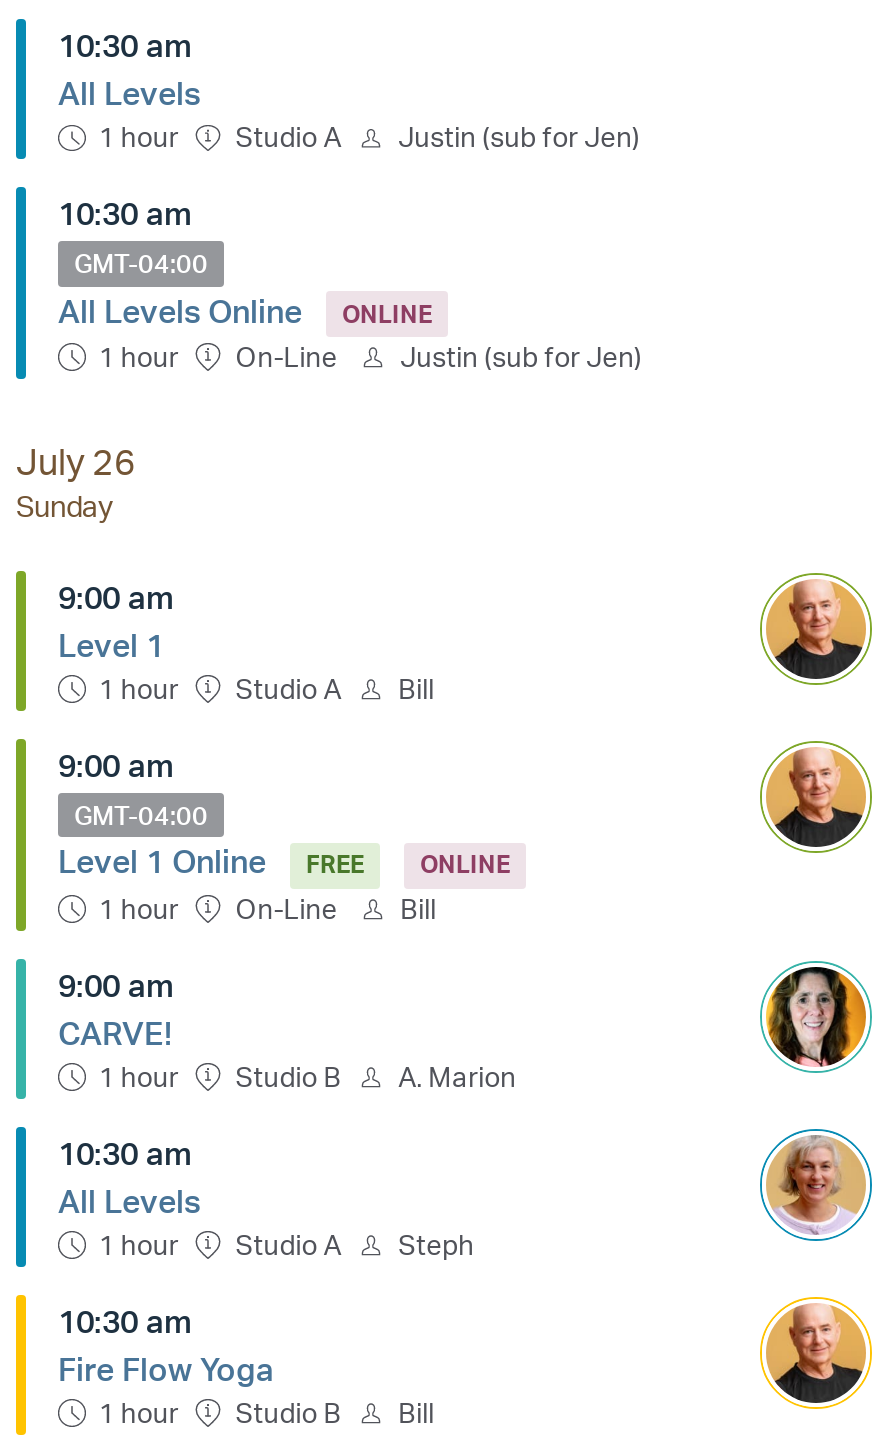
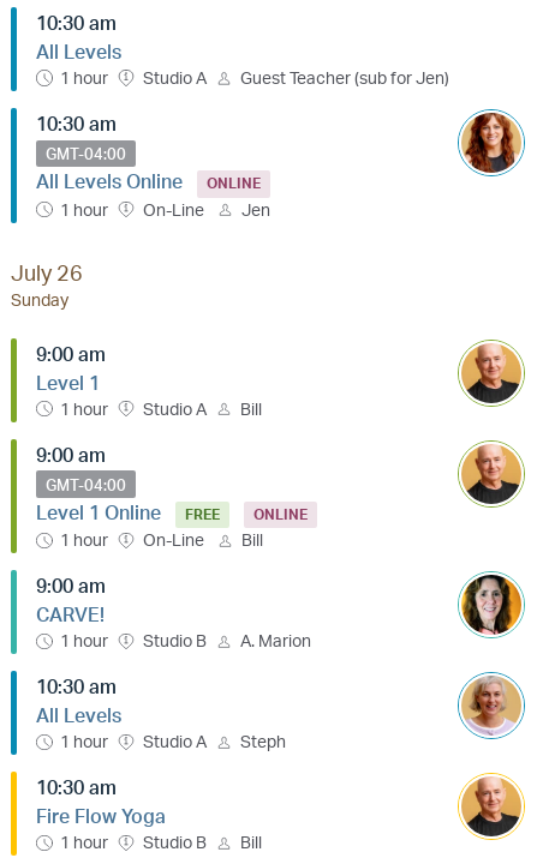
[398,120,640,154] Justin (sub for Jen) -> [241,67,450,87] Guest Teacher (sub for Jen)
none -> [457,108,526,178] [image]
[400,339,642,373] Justin (sub for Jen) -> [242,199,271,219] Jen

